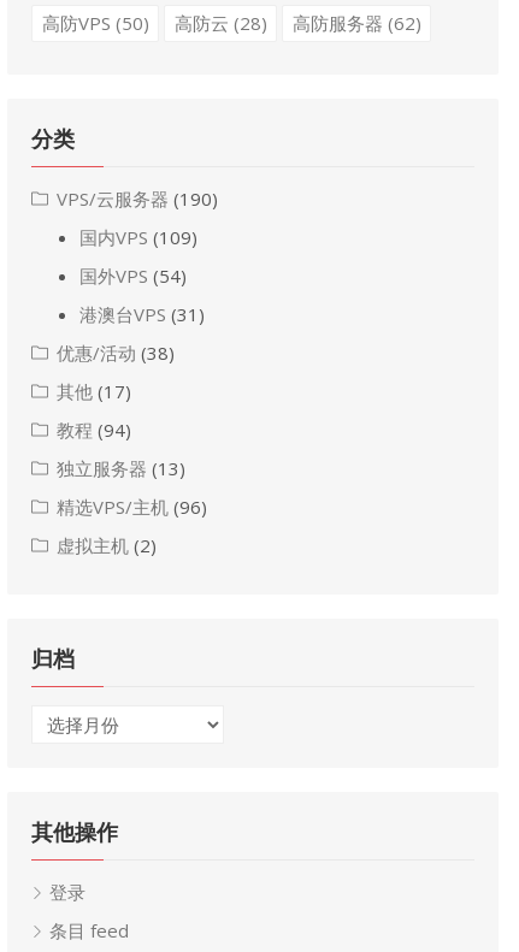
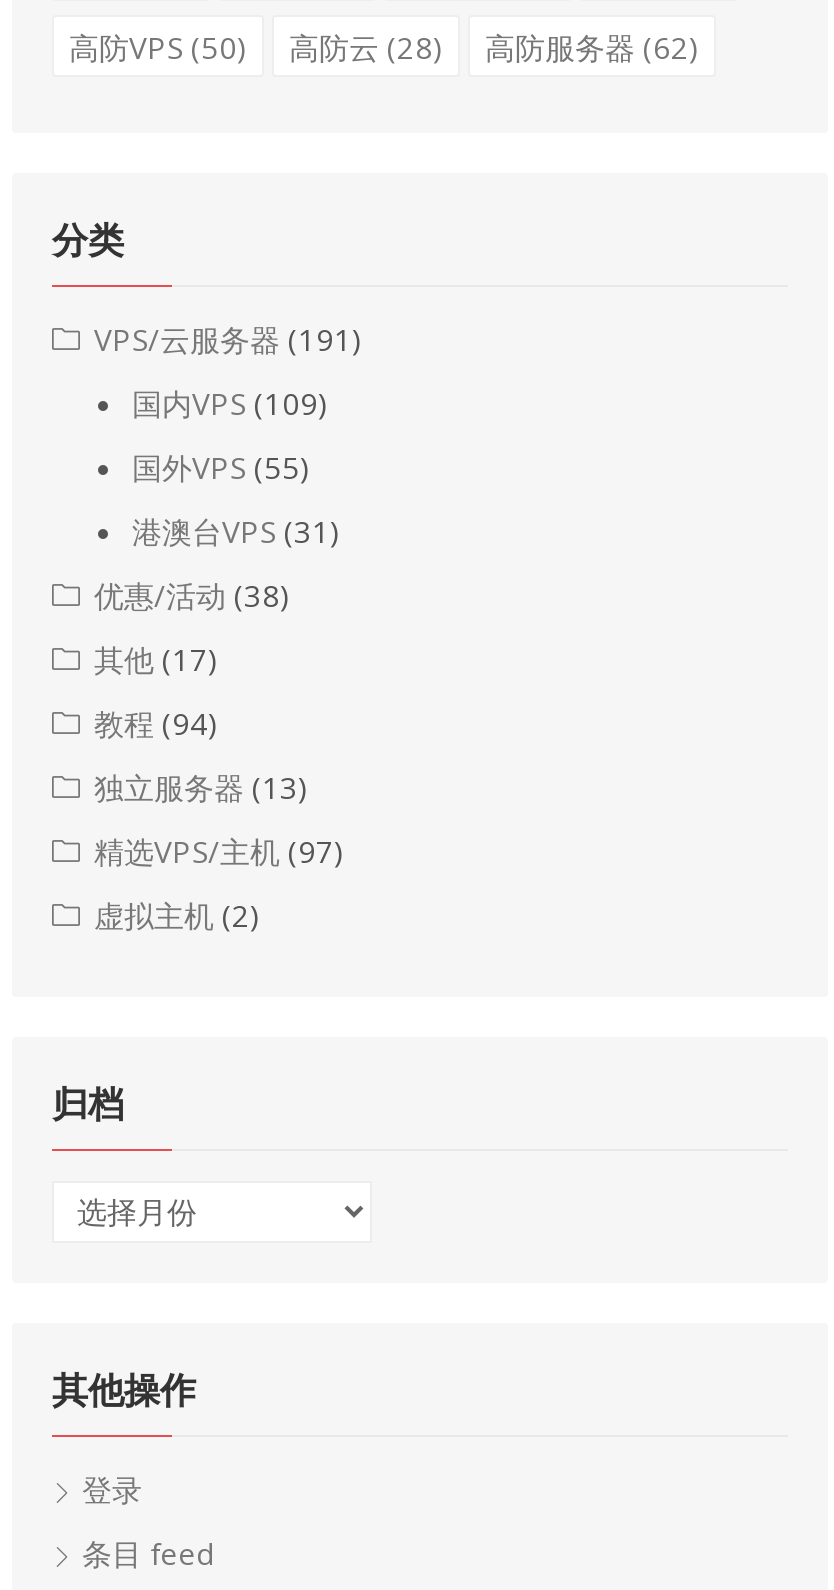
[57,187,218,211] VPS/云服务器(190) -> [94,318,362,358] VPS/云服务器(191)
[79,264,187,288] 国外VPS (54) -> [132,446,310,486] 国外VPS (55)
[57,495,207,519] 精选VPS/主机(96) -> [94,830,344,870] 精选VPS/主机(97)

